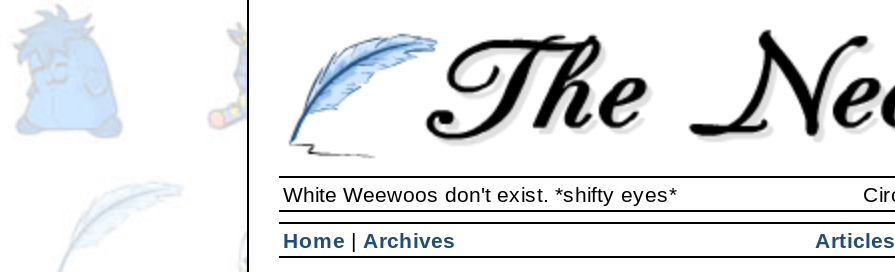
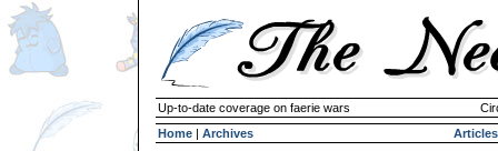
[283,182,677,206] White Weewoos don't exist. *shifty eyes* -> [158,101,350,114] Up-to-date coverage on faerie wars

